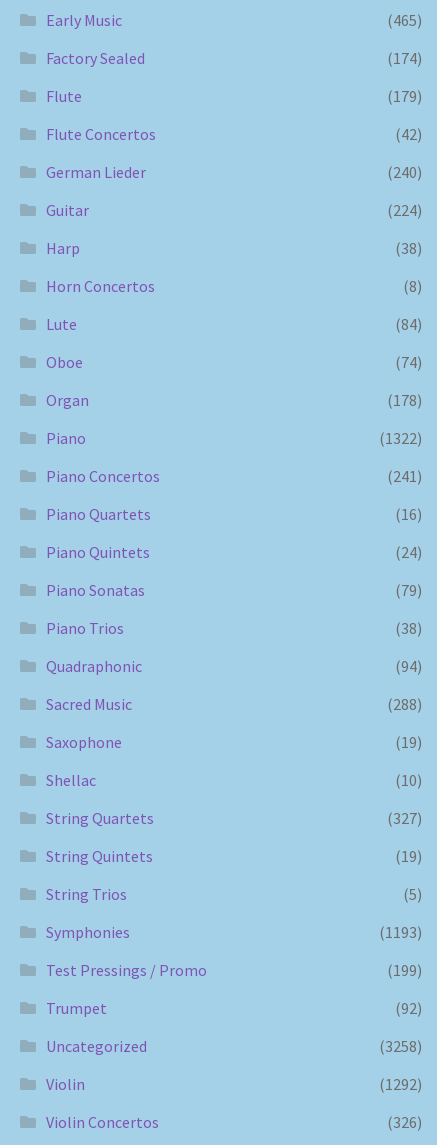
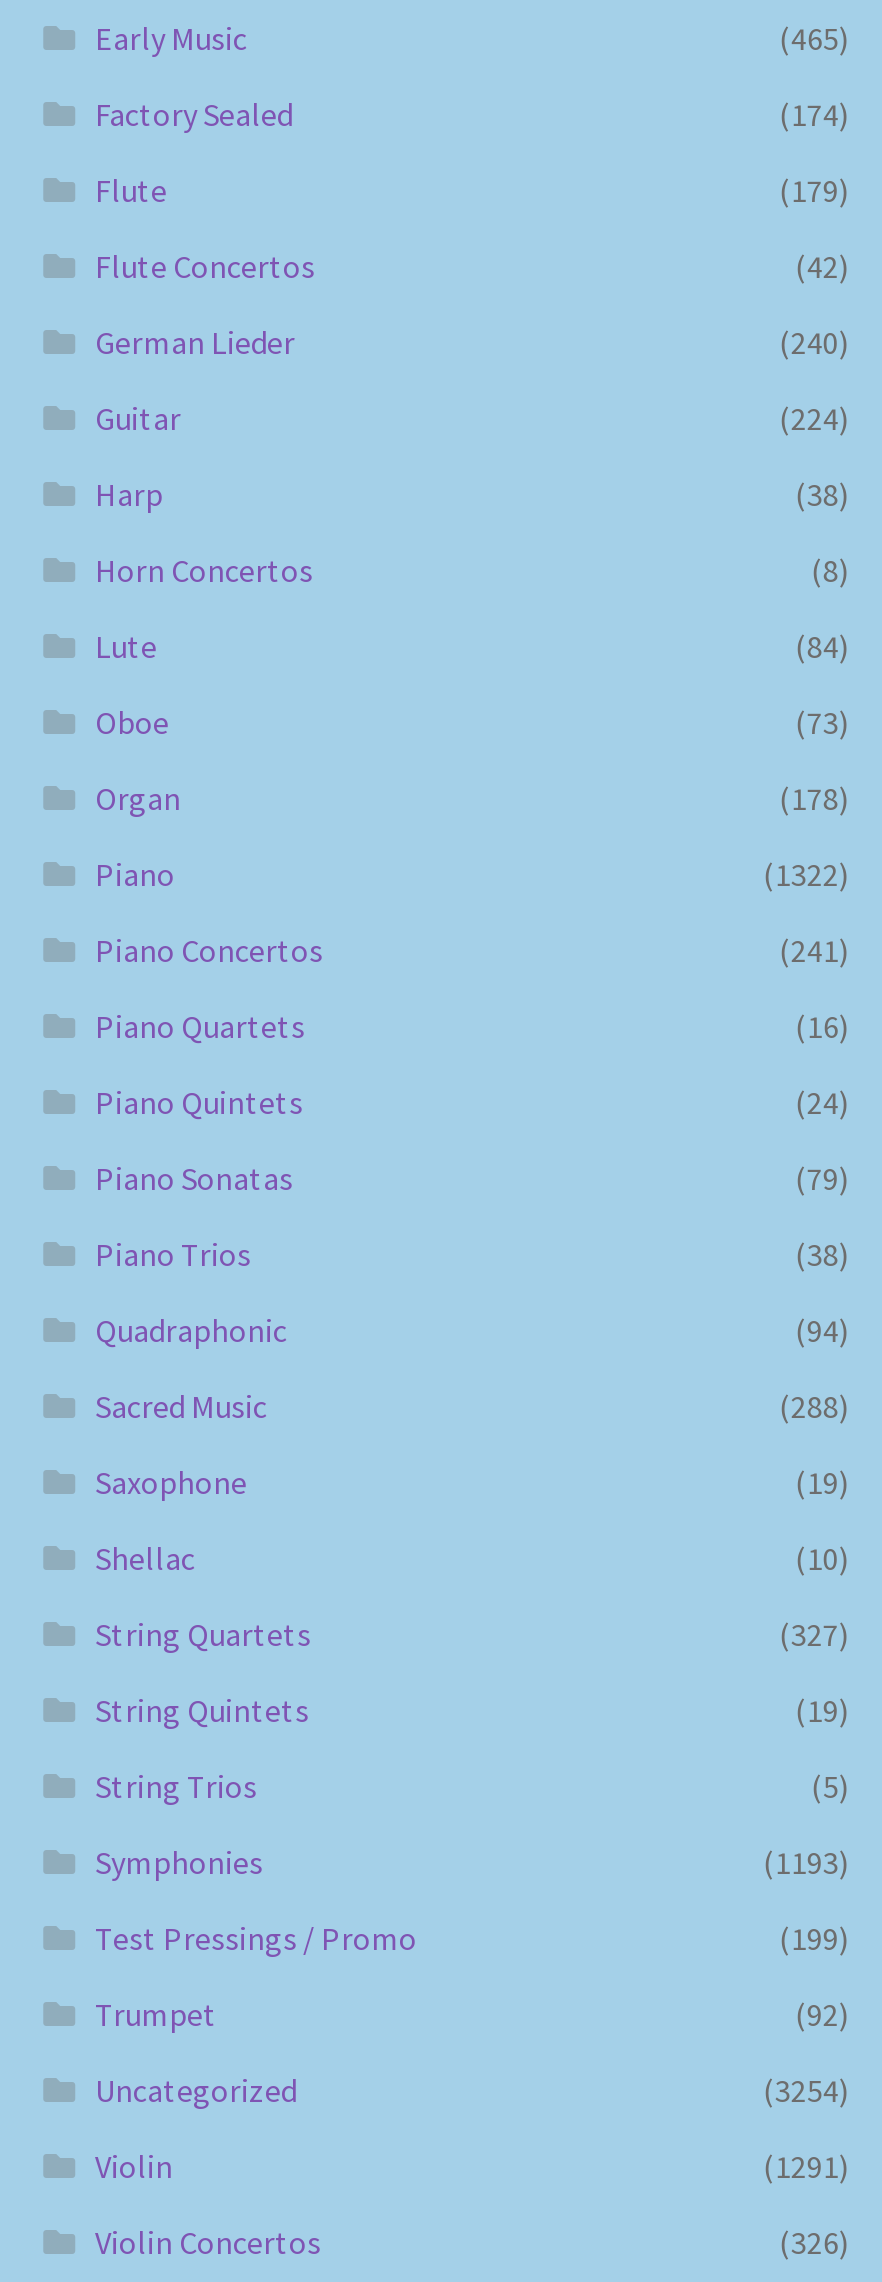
[395,352,422,372] (74) -> [795,702,849,742] (73)
[379,1036,422,1056] (3258) -> [763,2070,849,2110] (3254)
[379,1074,422,1094] (1292) -> [763,2146,849,2186] (1291)

